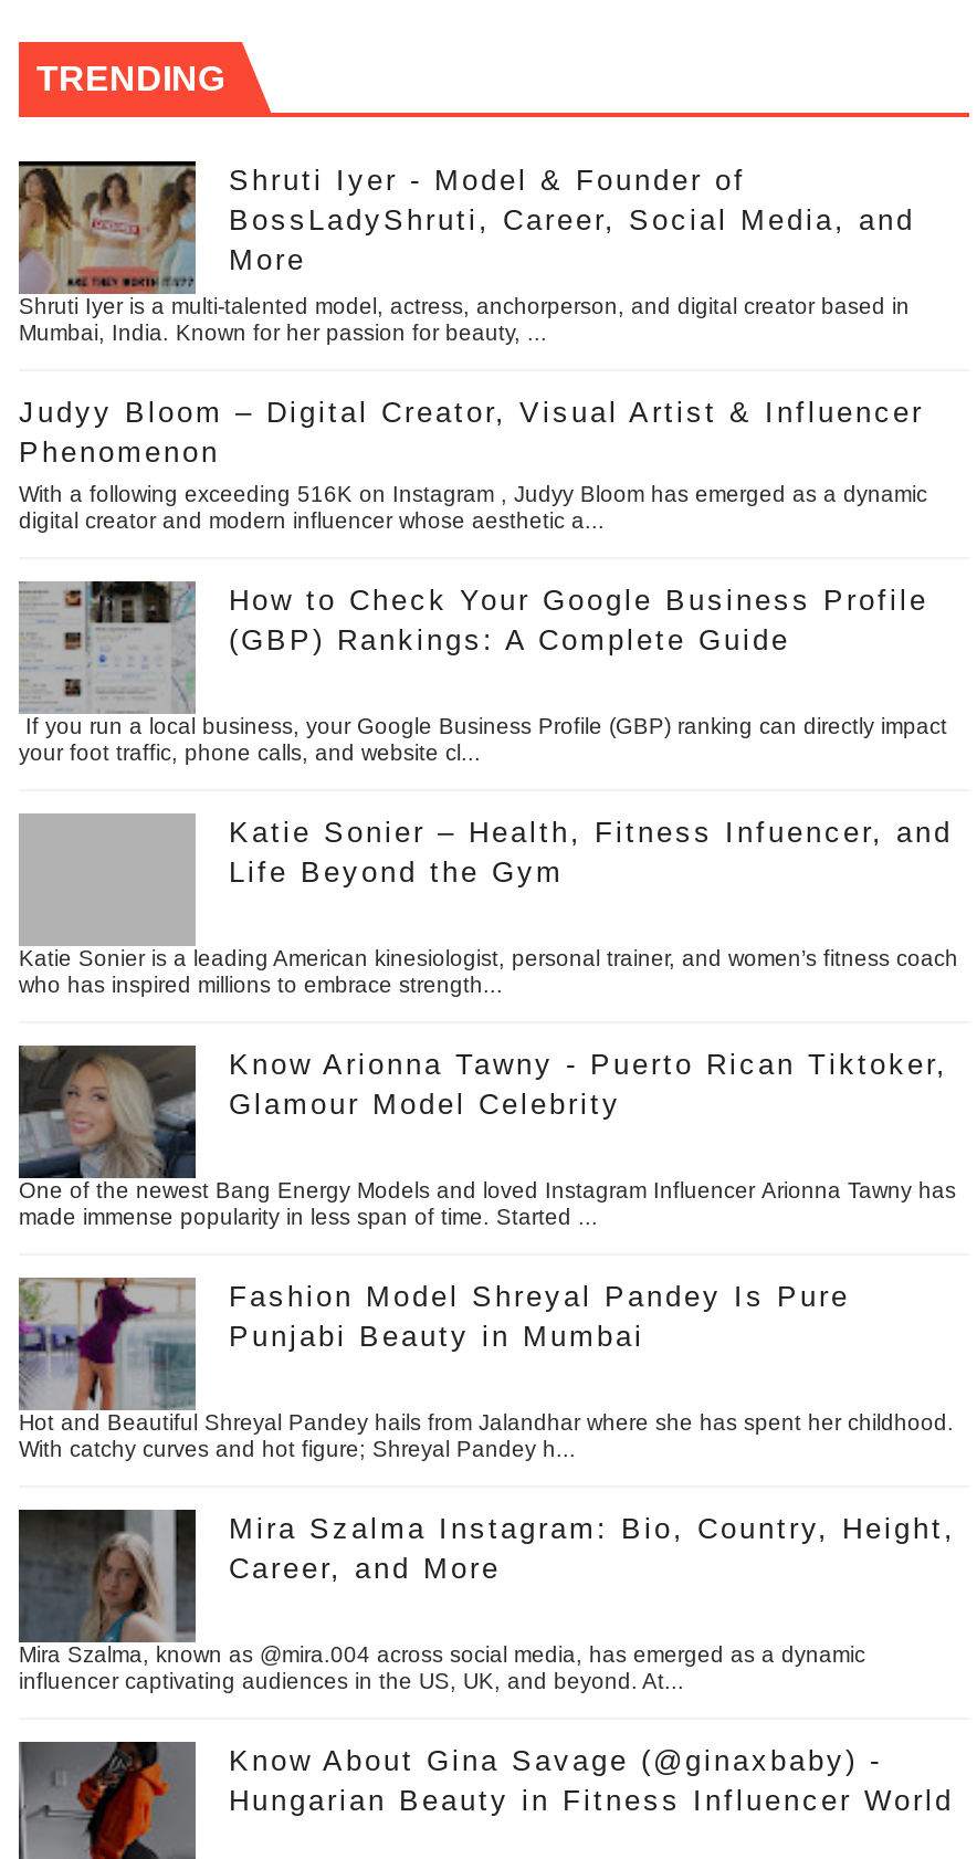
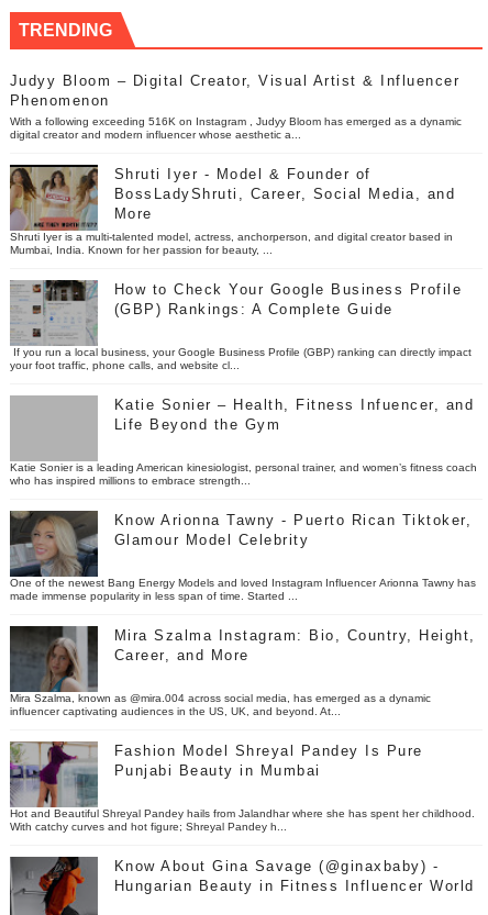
moved [14,161,915,345] -> [8,165,456,256]: [image] | Shruti Iyer - Model & Founder of | BossLadyShruti, Career, Social Media, and | More | Shruti Iyer is a multi-talented model, actress, anchorperson, and digital creator based in | Mumbai, India. Known for her passion for beauty, ...
moved [19,395,927,533] -> [10,72,462,140]: Judyy Bloom – Digital Creator, Visual Artist & Influencer | Phenomenon | With a following exceeding 516K on Instagram , Judyy Bloom has emerged as a dynamic | digital creator and modern influencer whose aesthetic a...
moved [17,1275,954,1461] -> [10,740,475,833]: [image] | Fashion Model Shreyal Pandey Is Pure | Punjabi Beauty in Mumbai | Hot and Beautiful Shreyal Pandey hails from Jalandhar where she has spent her childhood. | With catchy curves and hot figure; Shreyal Pandey h...
moved [17,1510,956,1693] -> [9,626,476,717]: [image] | Mira Szalma Instagram: Bio, Country, Height, | Career, and More | Mira Szalma, known as @mira.004 across social media, has emerged as a dynamic | influencer captivating audiences in the US, UK, and beyond. At...

